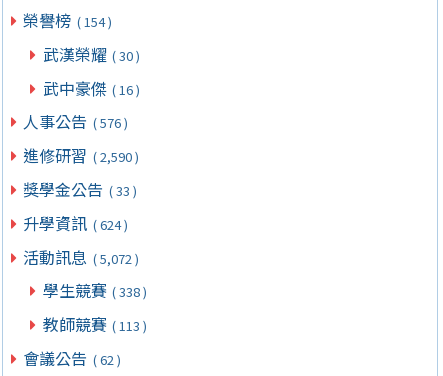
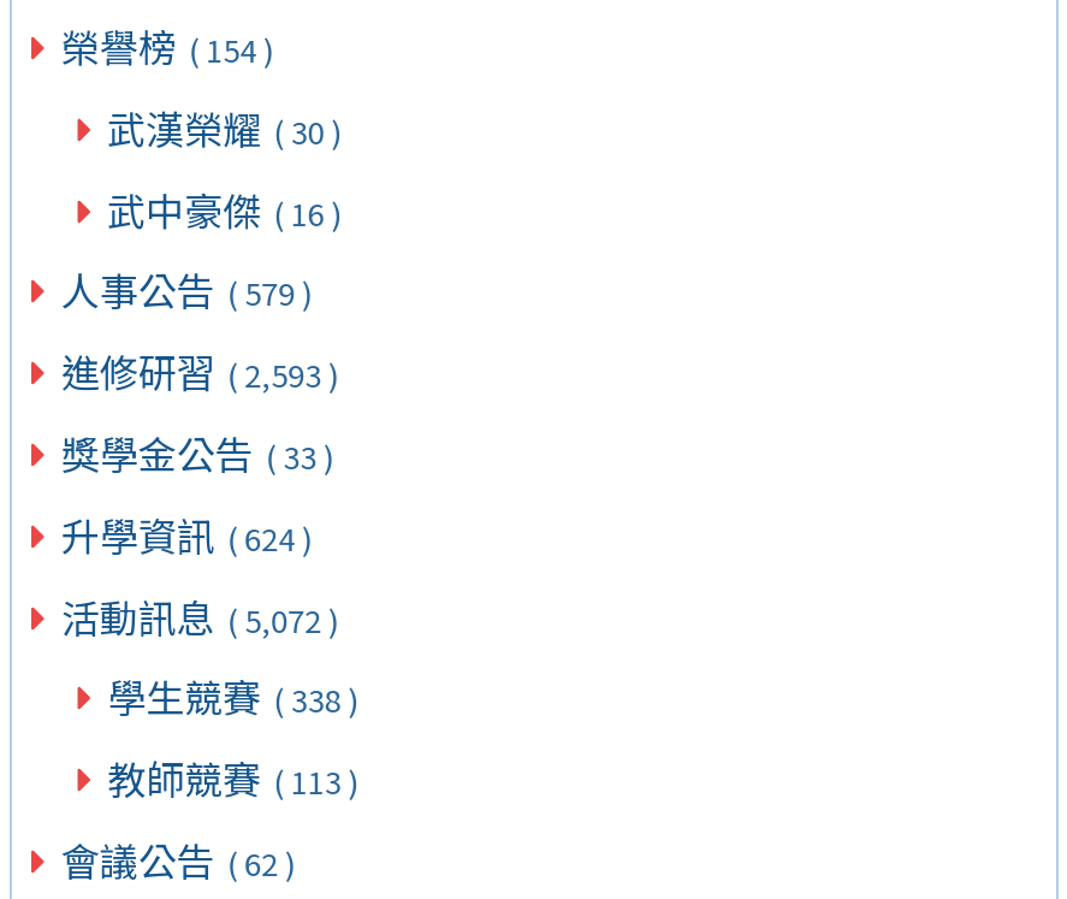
[23,109,128,133] 人事公告 ( 576 ) -> [61,261,312,319] 人事公告 ( 579 )
[23,143,139,167] 進修研習 ( 2,590 ) -> [61,342,339,400] 進修研習 ( 2,593 )

